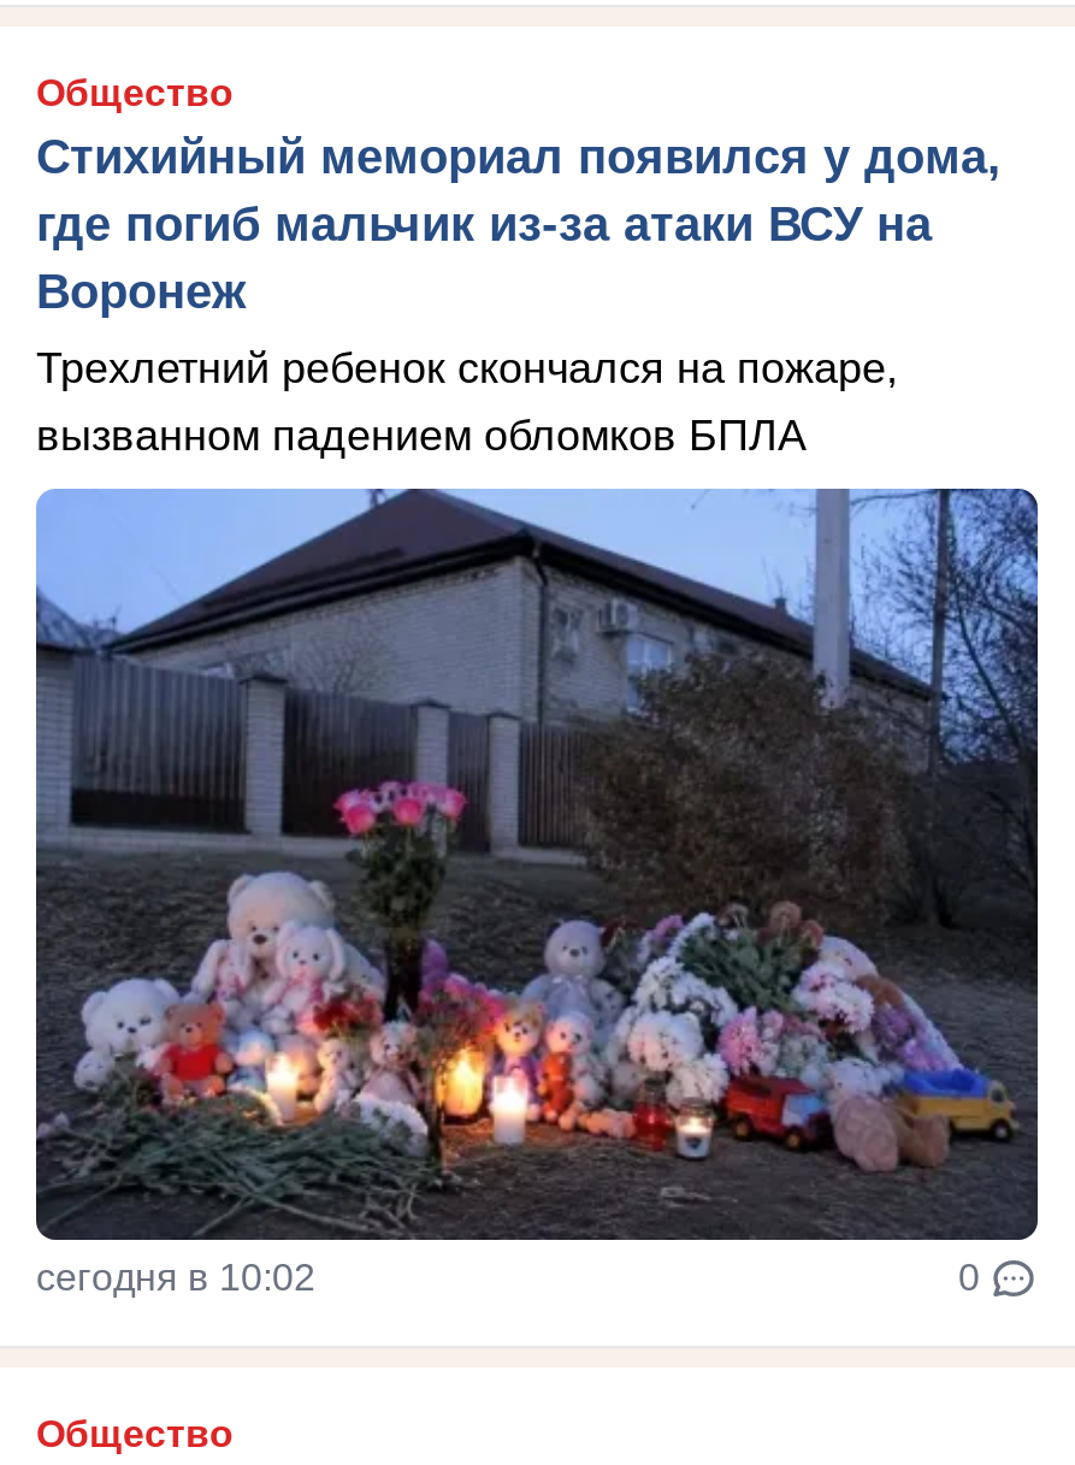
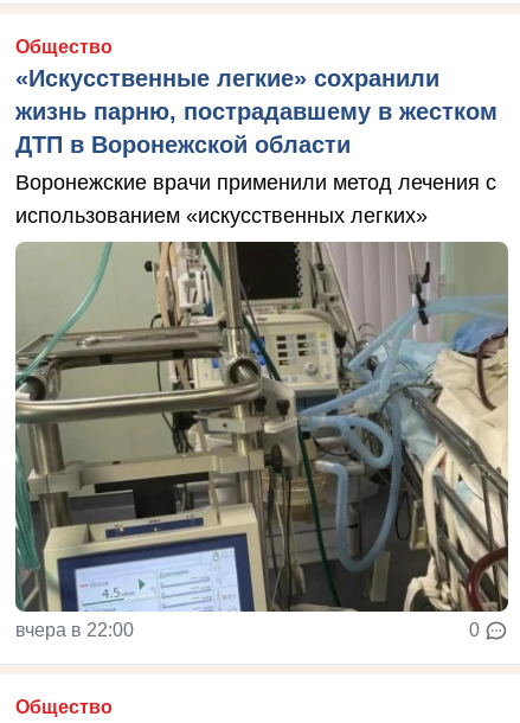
[36,129,1002,317] Стихийный мемориал появился у дома, | где погиб мальчик из-за атаки ВСУ на | Воронеж -> [15,65,497,157] «Искусственные легкие» сохранили | жизнь парню, пострадавшему в жестком | ДТП в Воронежской области
[36,344,898,459] Трехлетний ребенок скончался на пожаре, | вызванном падением обломков БПЛА -> [15,170,496,227] Воронежские врачи применили метод лечения с | использованием «искусственных легких»
[34,486,1040,1297] [image] | сегодня в 10:02 -> [14,241,509,640] [image] | вчера в 22:00

